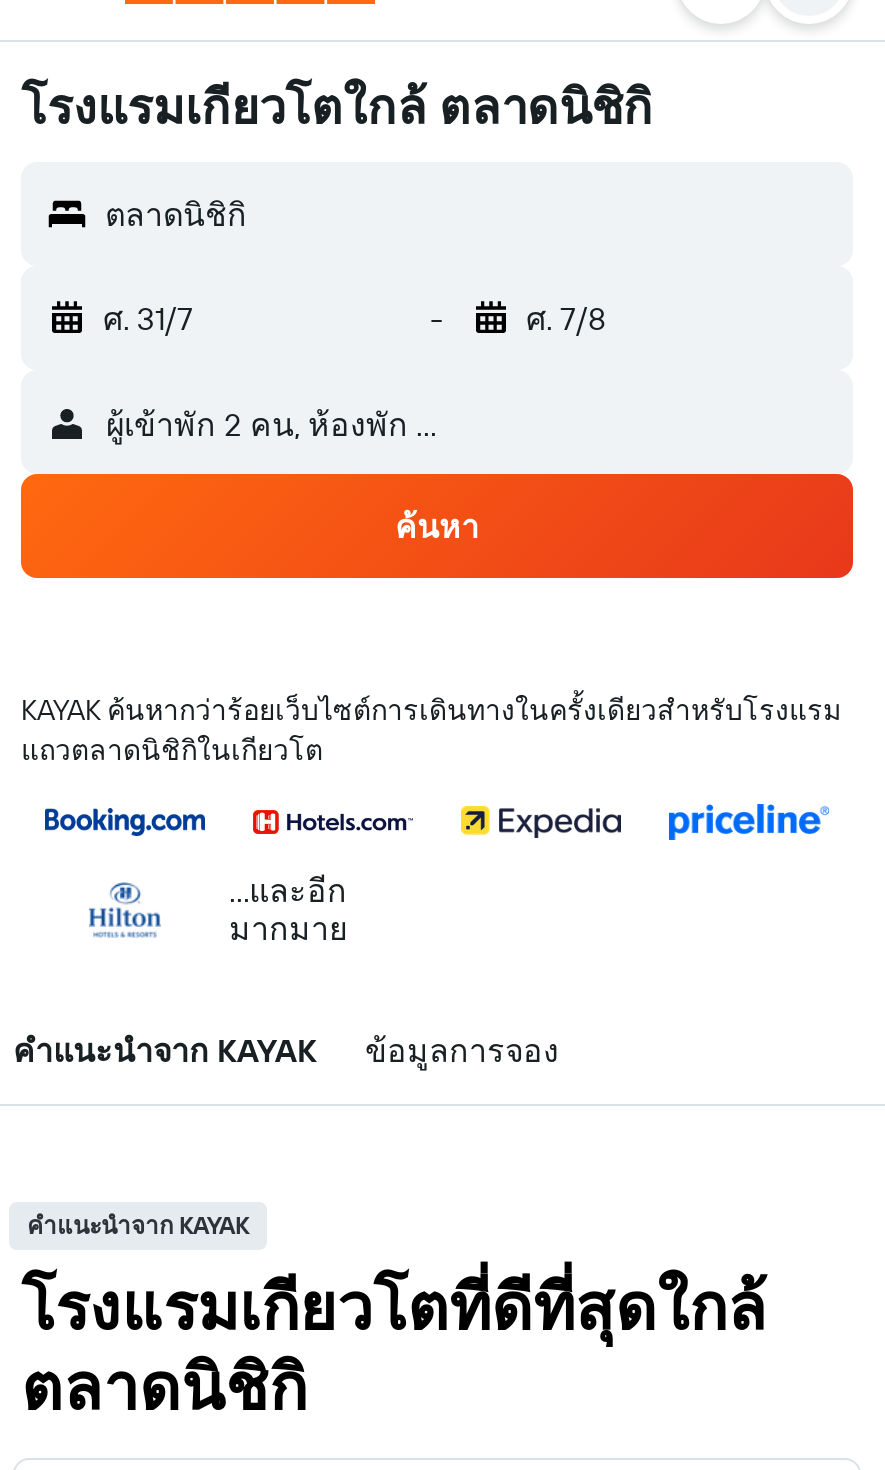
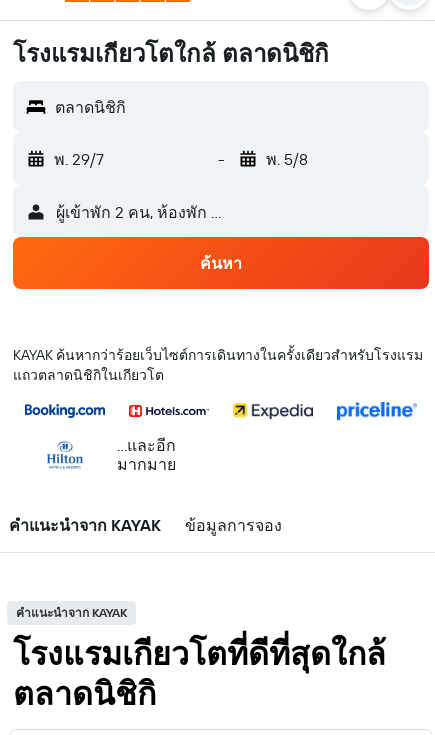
[103,298,193,338] ศ. 31/7 -> [54,149,104,169] พ. 29/7
[526,298,606,338] ศ. 7/8 -> [265,149,307,169] พ. 5/8

